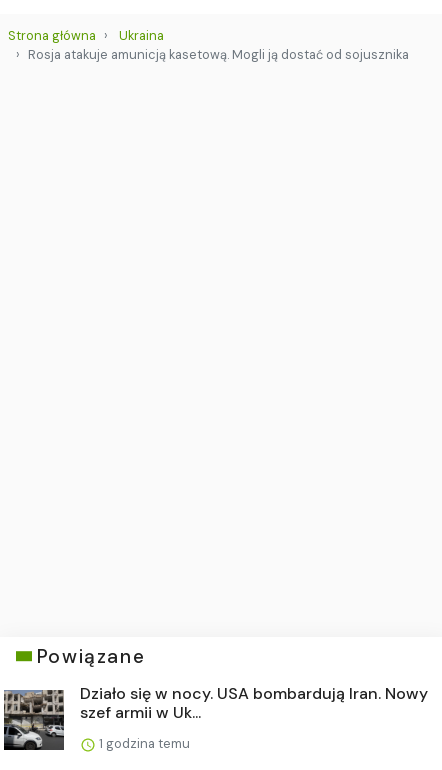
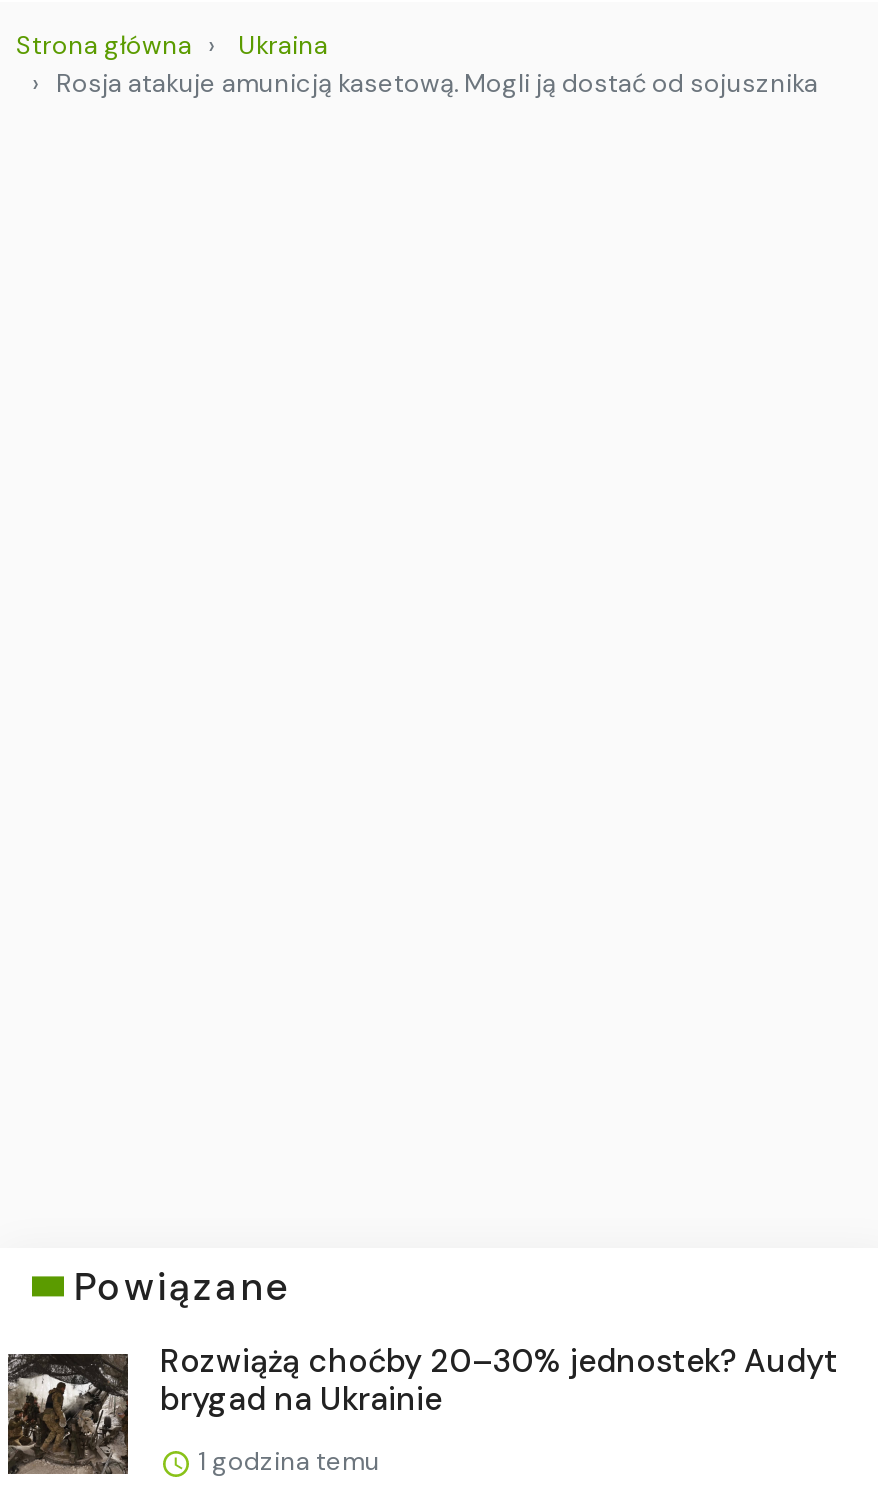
[3,683,428,751] [image] | Działo się w nocy. USA bombardują Iran. Nowy | szef armii w Uk... -> [8,1340,838,1476] [image] | Rozwiążą choćby 20–30% jednostek? Audyt | brygad na Ukrainie

